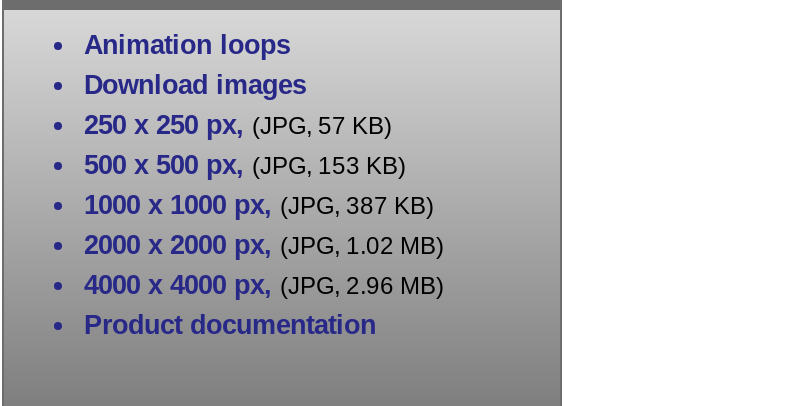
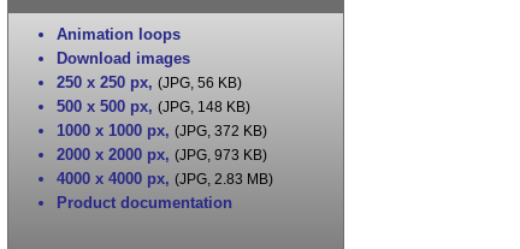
[84,110,392,140] 250 x 250 px, (JPG, 57 KB) -> [57,73,242,92] 250 x 250 px, (JPG, 56 KB)
[84,150,406,180] 500 x 500 px, (JPG, 153 KB) -> [57,98,250,116] 500 x 500 px, (JPG, 148 KB)
[84,190,434,220] 1000 x 1000 px, (JPG, 387 KB) -> [57,122,267,140] 1000 x 1000 px, (JPG, 372 KB)
[84,230,444,260] 2000 x 2000 px, (JPG, 1.02 MB) -> [57,146,267,164] 2000 x 2000 px, (JPG, 973 KB)
[84,270,444,300] 4000 x 4000 px, (JPG, 2.96 MB) -> [57,170,273,188] 4000 x 4000 px, (JPG, 2.83 MB)

